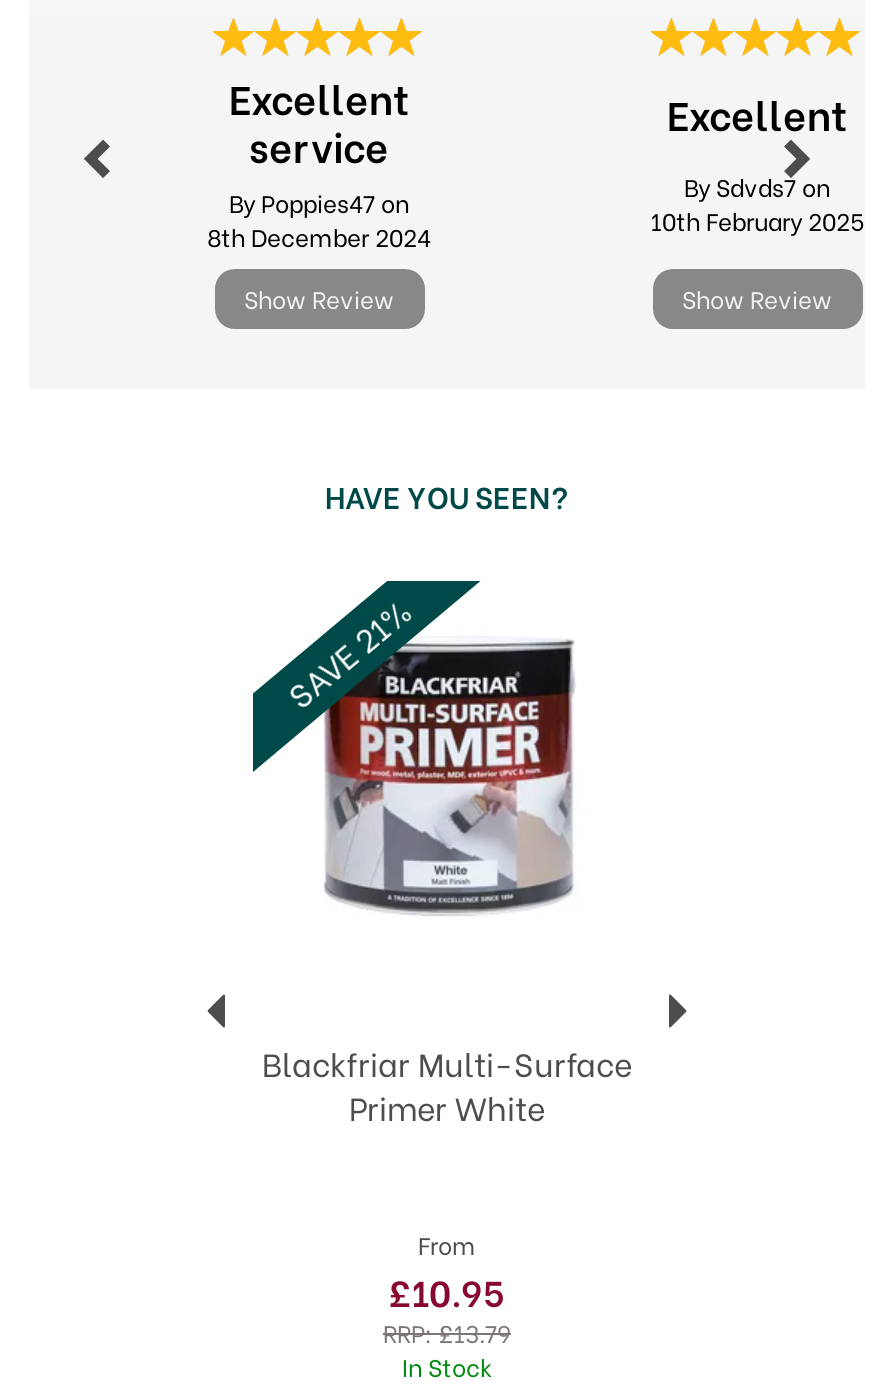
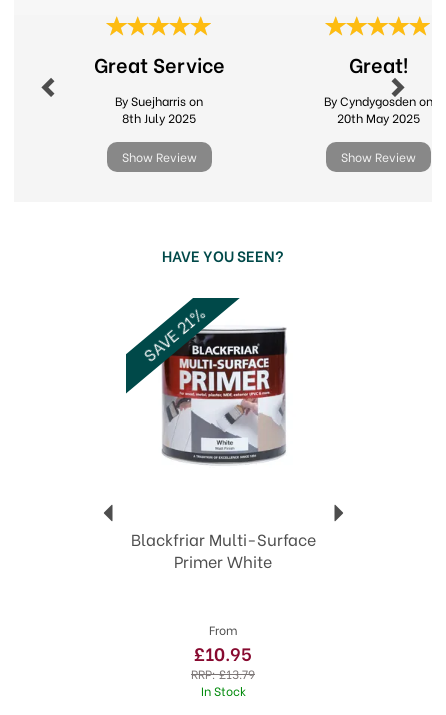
[207,67,431,253] Excellent | service | By Poppies47 on | 8th December 2024 -> [93,49,224,126] Great Service | By Suejharris on | 8th July 2025
[667,83,847,141] Excellent -> [348,49,407,78] Great!
[650,169,864,237] By Sdvds7 on | 10th February 2025 -> [323,92,432,126] By Cyndygosden on | 20th May 2025

